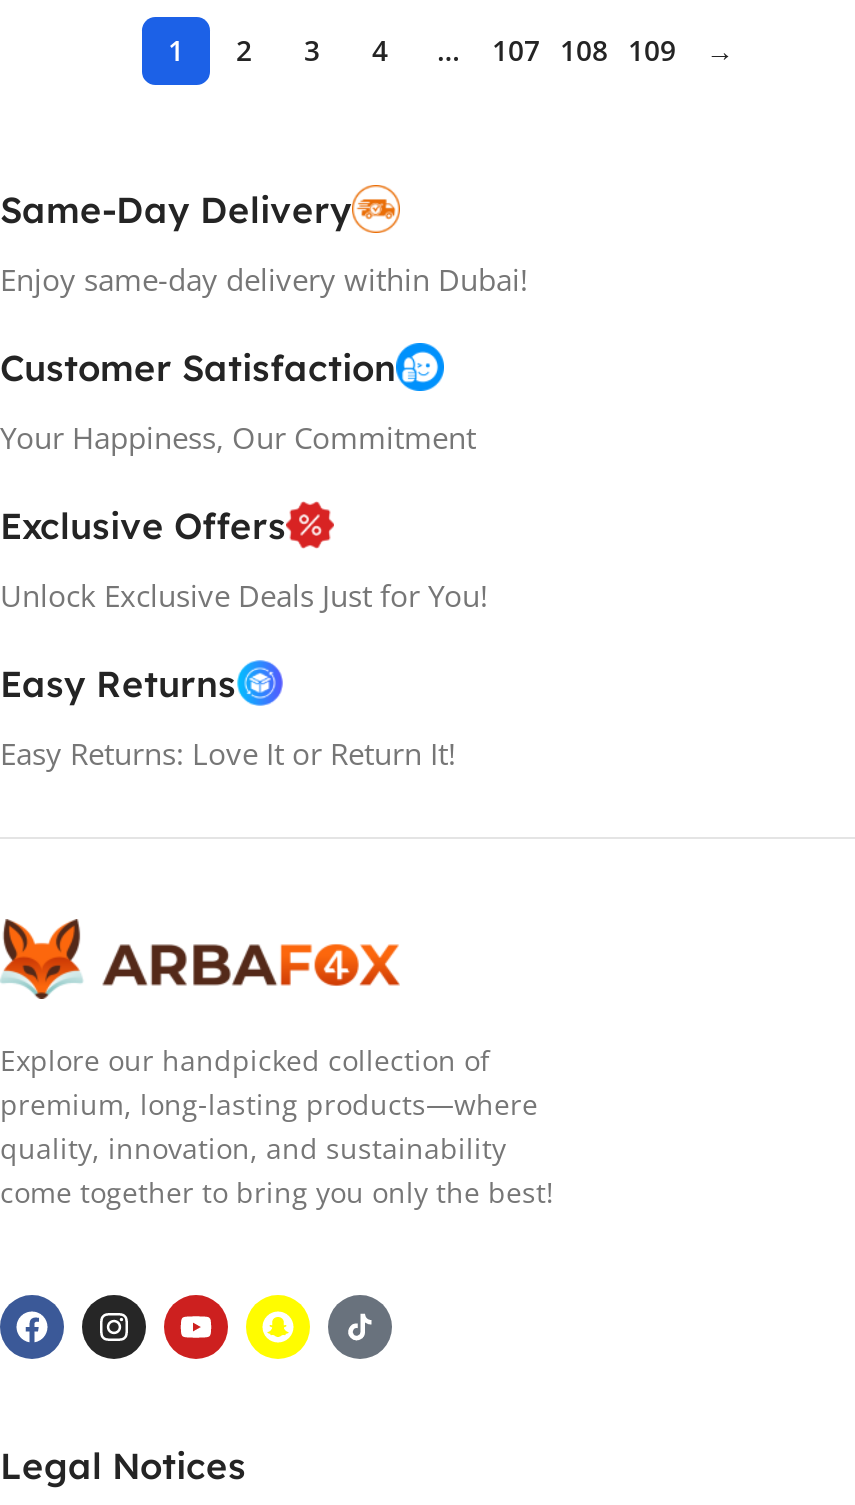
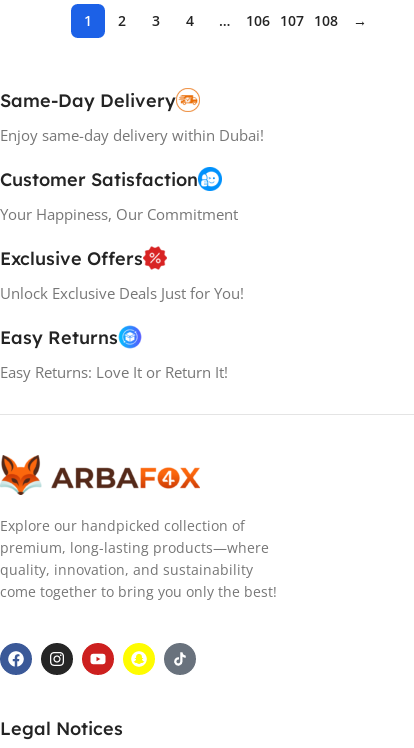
[492,31,676,69] 107 108 109 -> [246,11,338,30] 106 107 108

